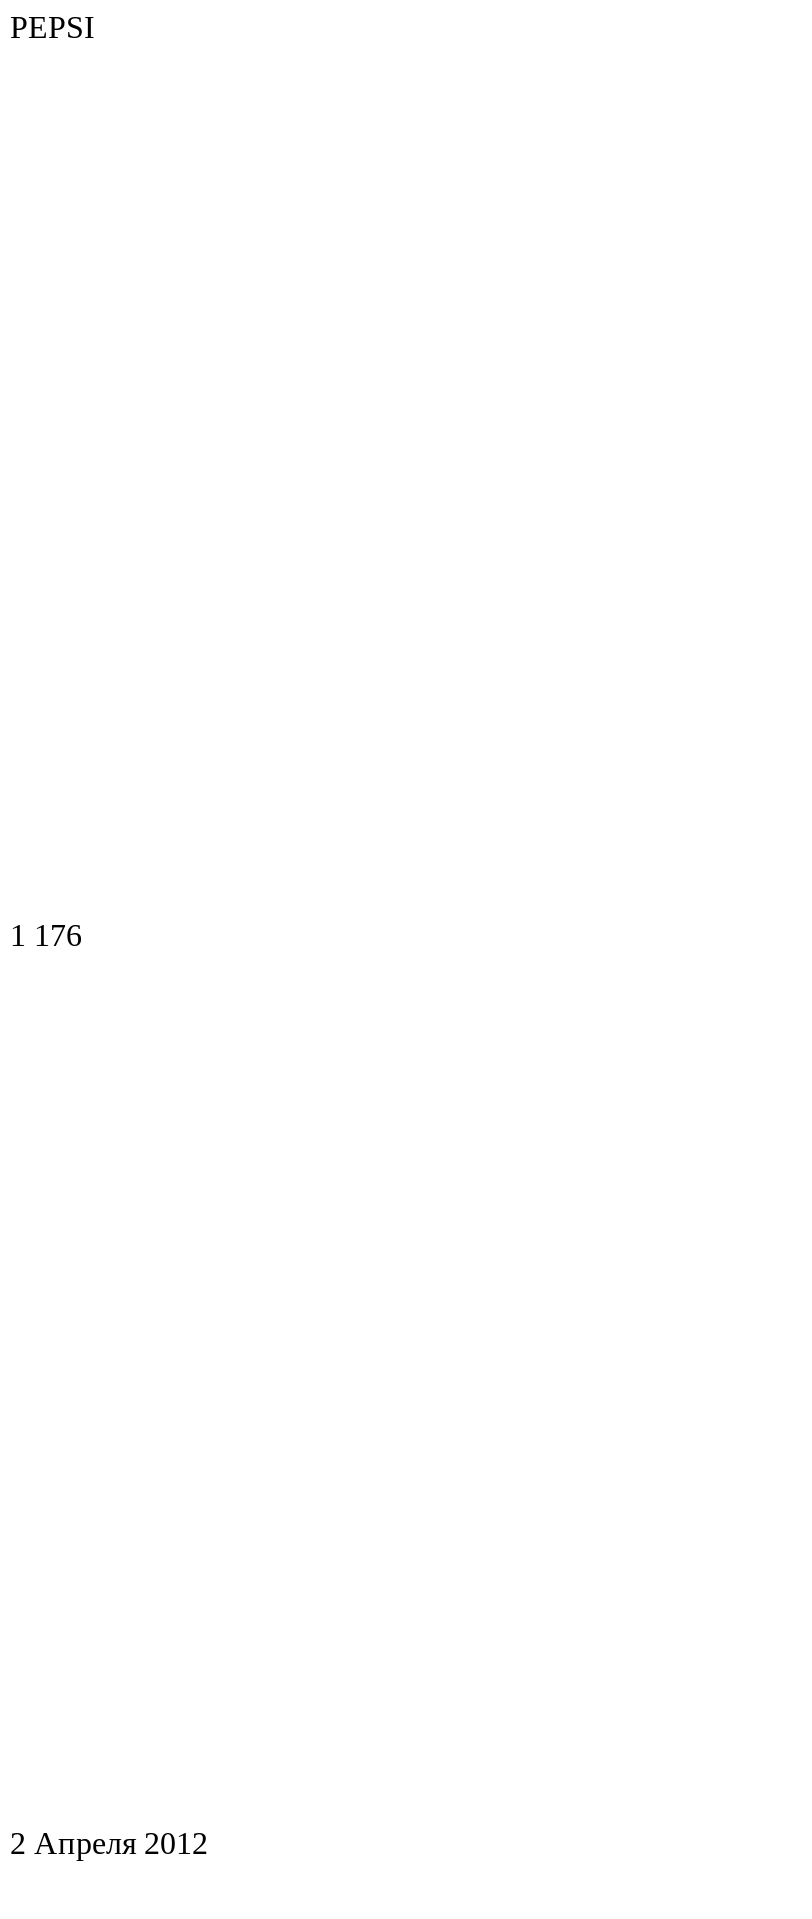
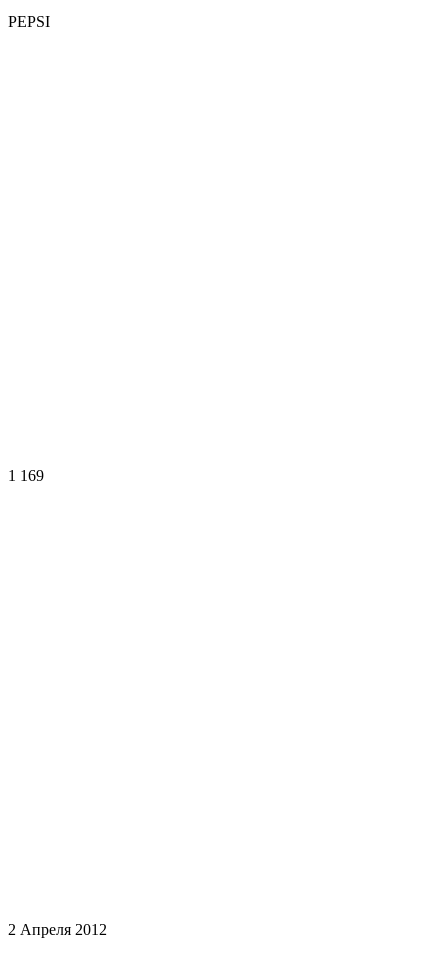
[10,917,82,951] 1 176 -> [8,467,44,484] 1 169

